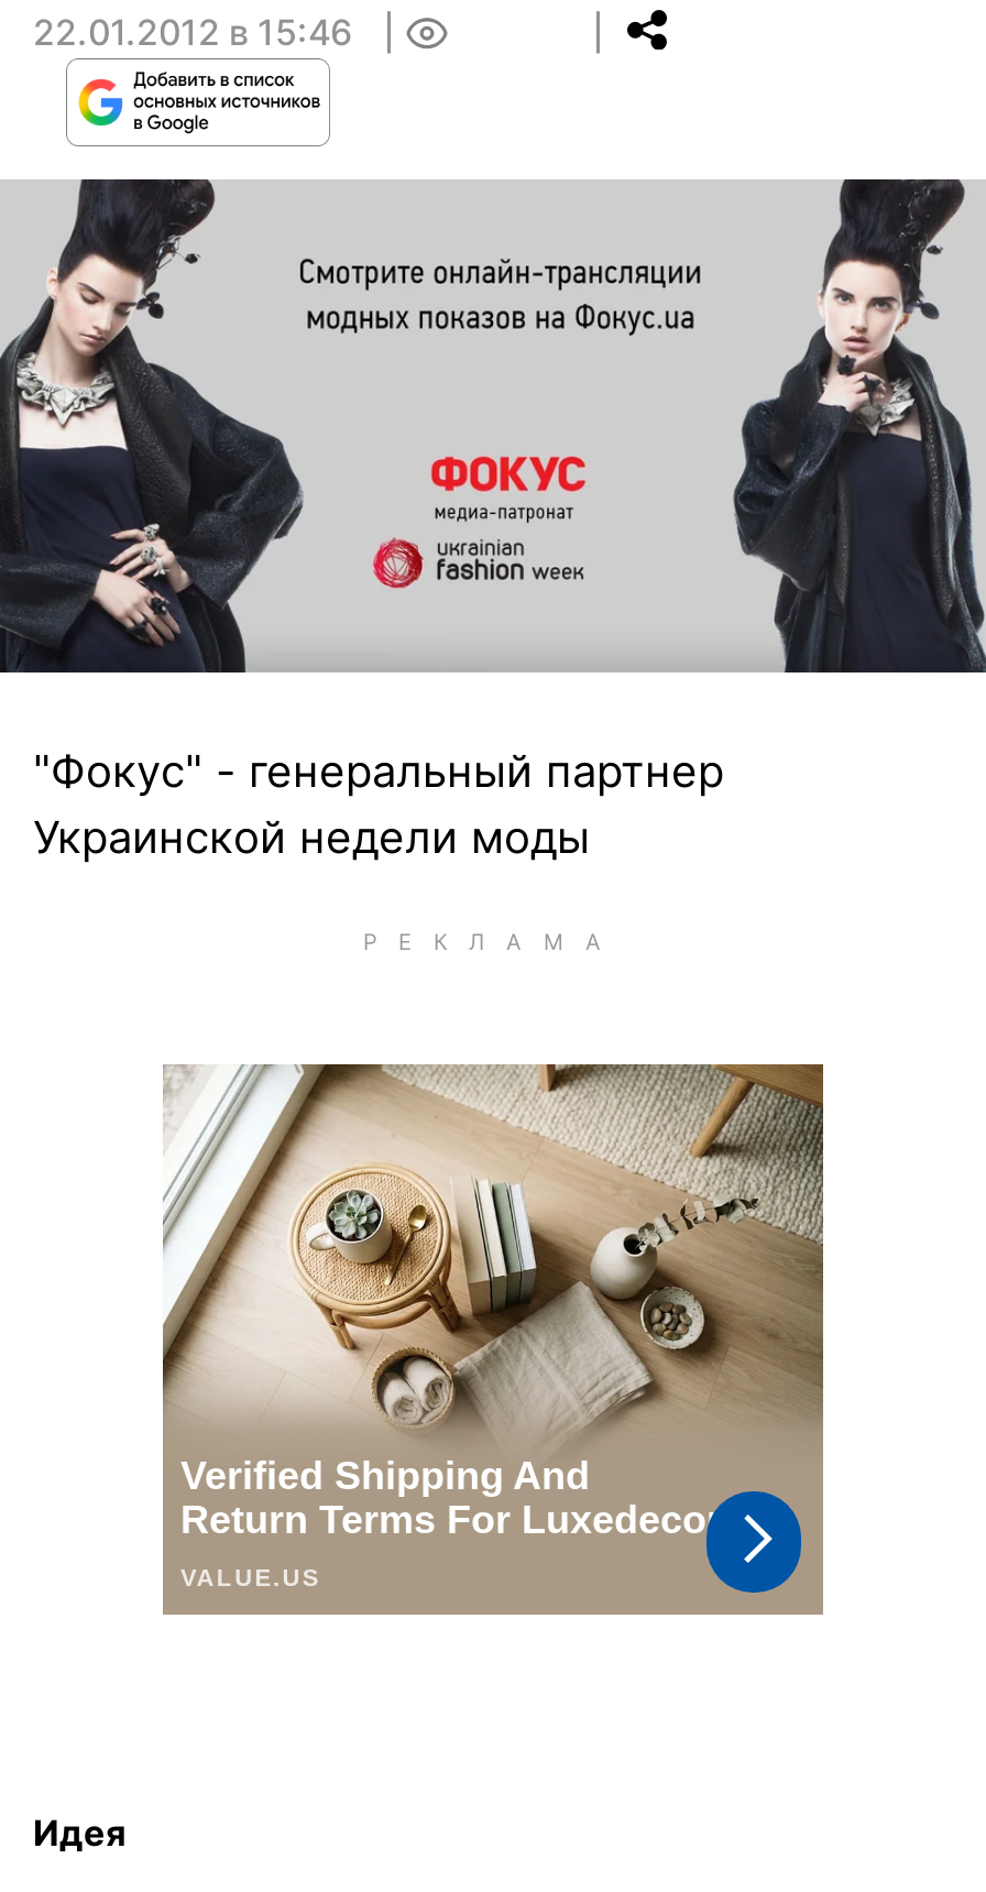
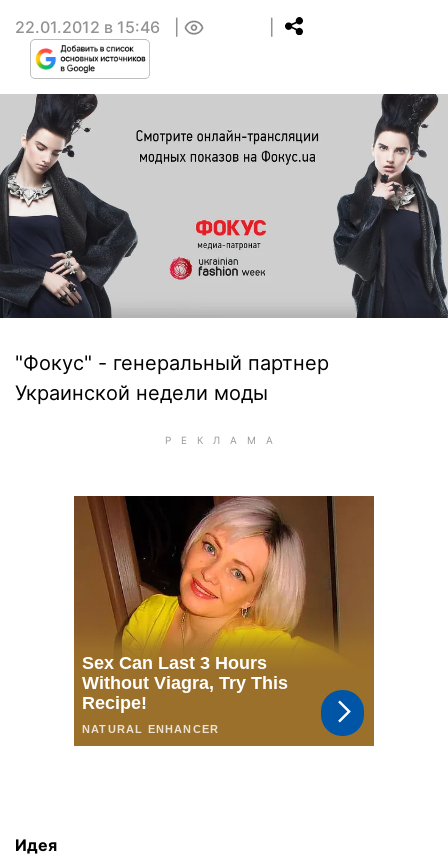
[163,1062,823,1615] [image] -> [73,495,374,746] [image]

